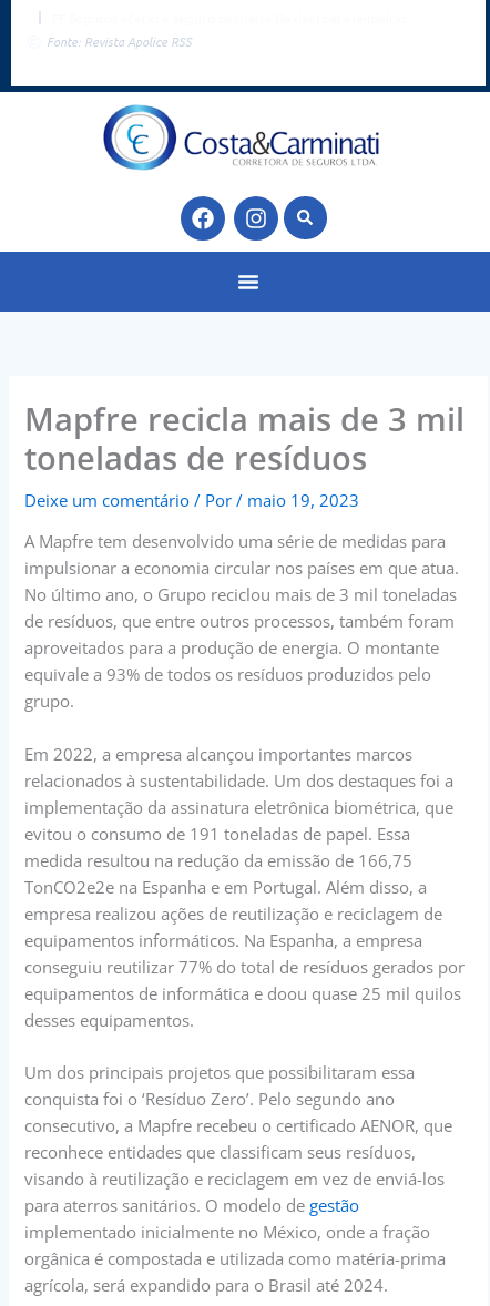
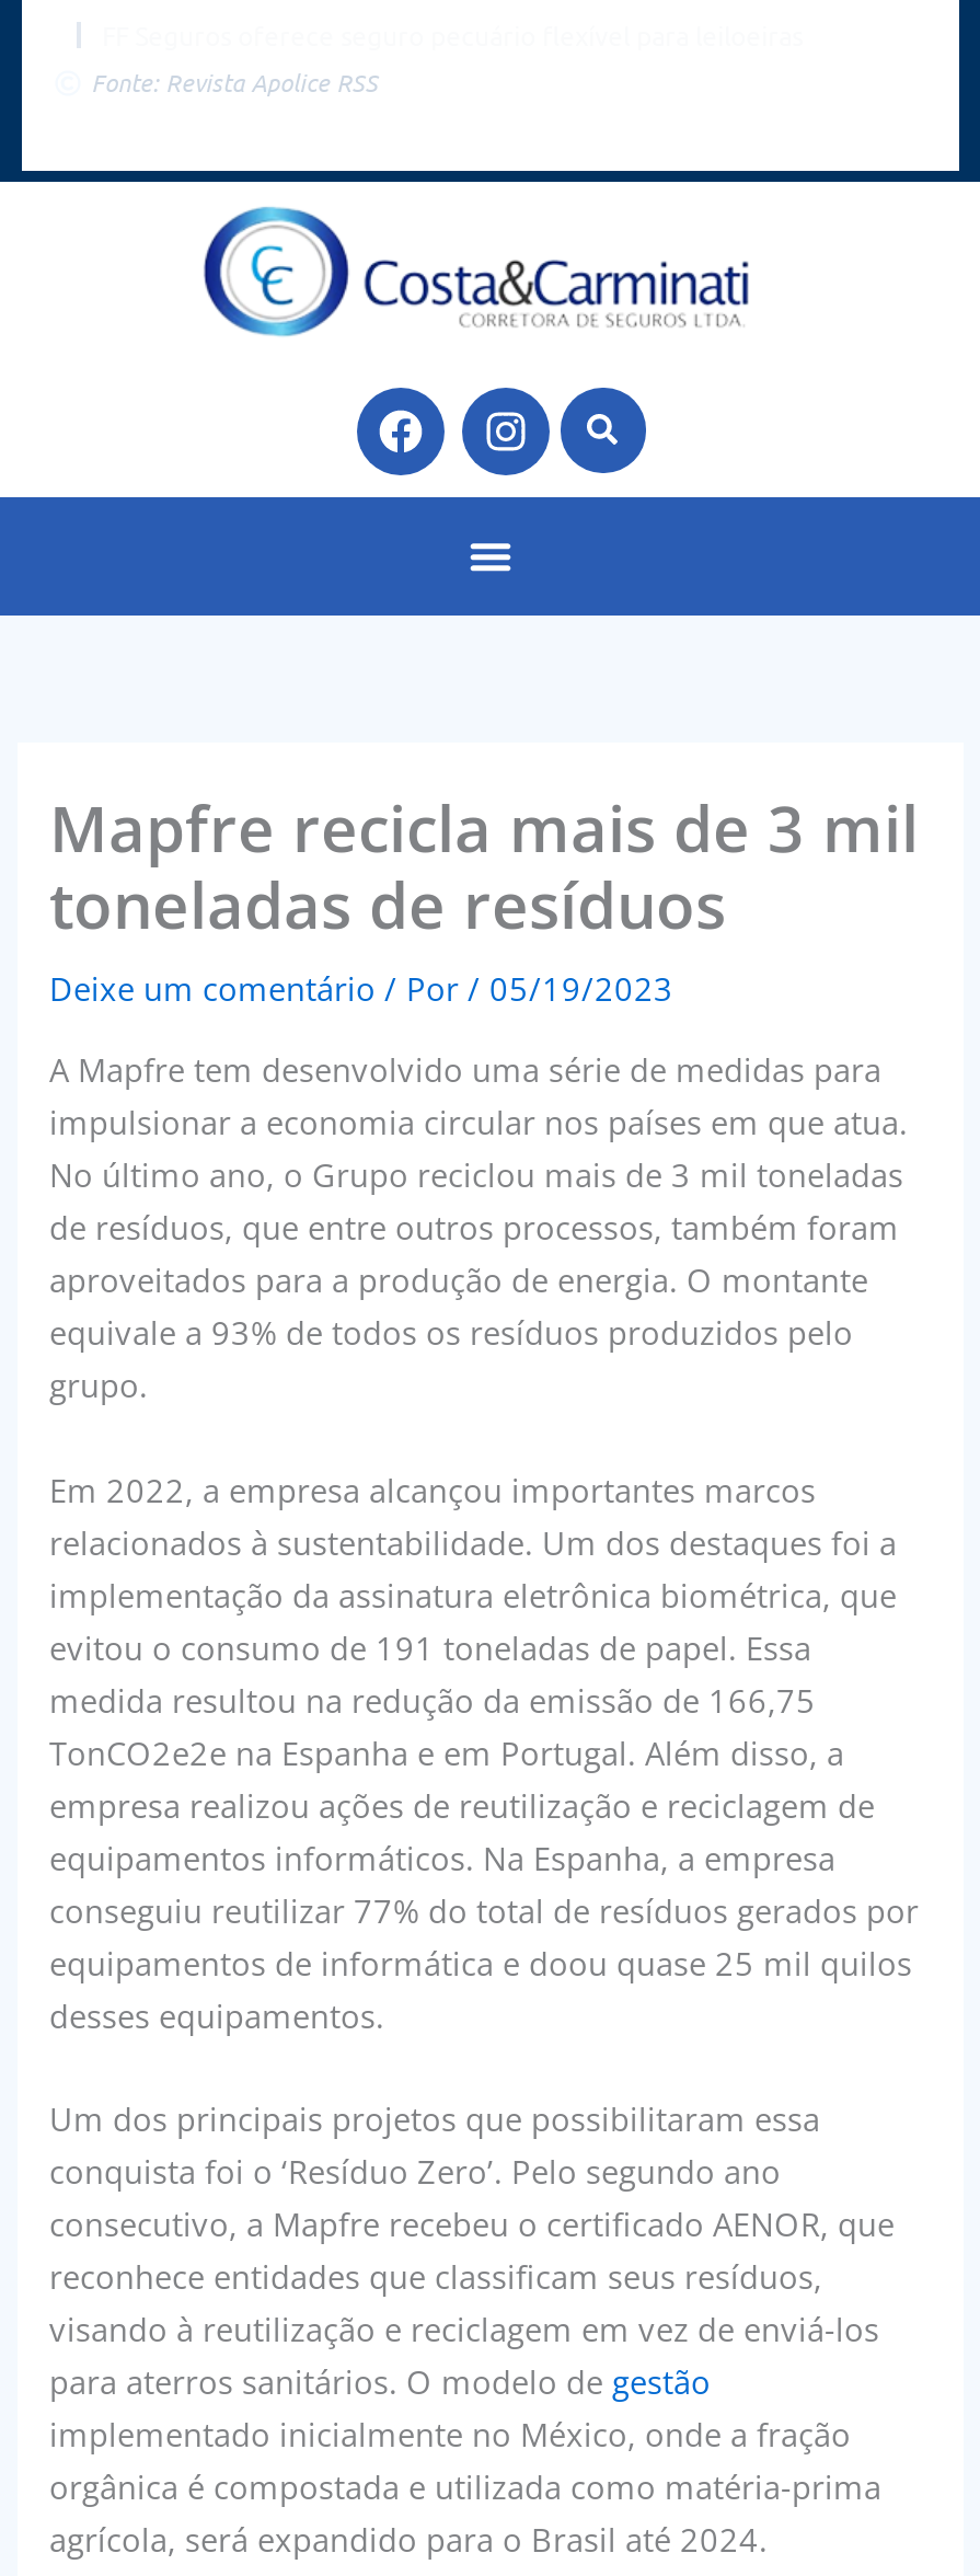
[25,489,360,511] Deixe um comentário / Por / maio 19, 2023 -> [49,965,673,1009] Deixe um comentário / Por / 05/19/2023

